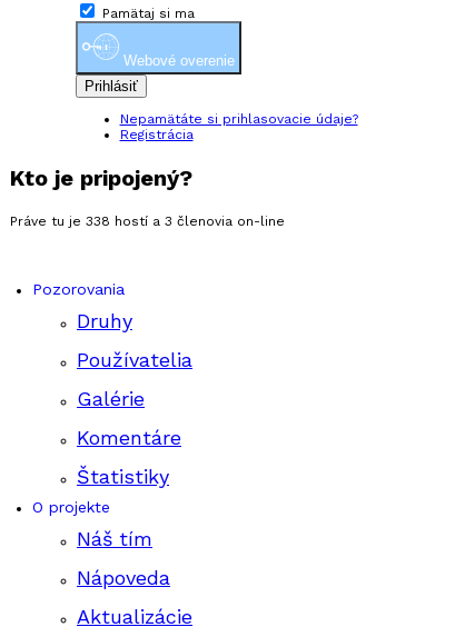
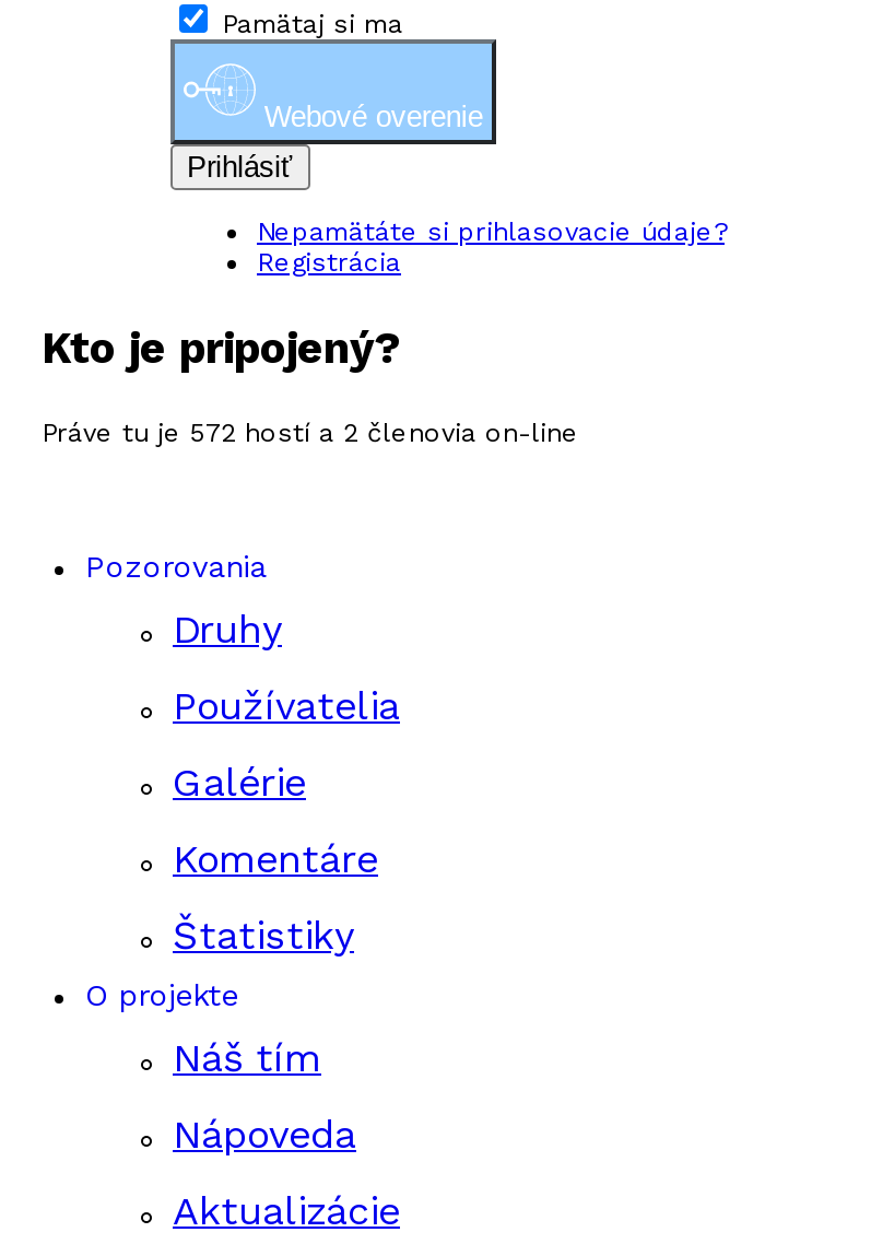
[10,214,285,229] Práve tu je 338 hostí a 3 členovia on-line -> [42,418,579,449] Práve tu je 572 hostí a 2 členovia on-line

